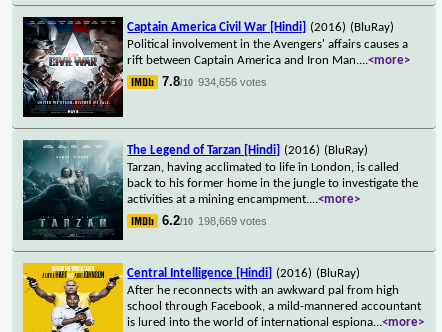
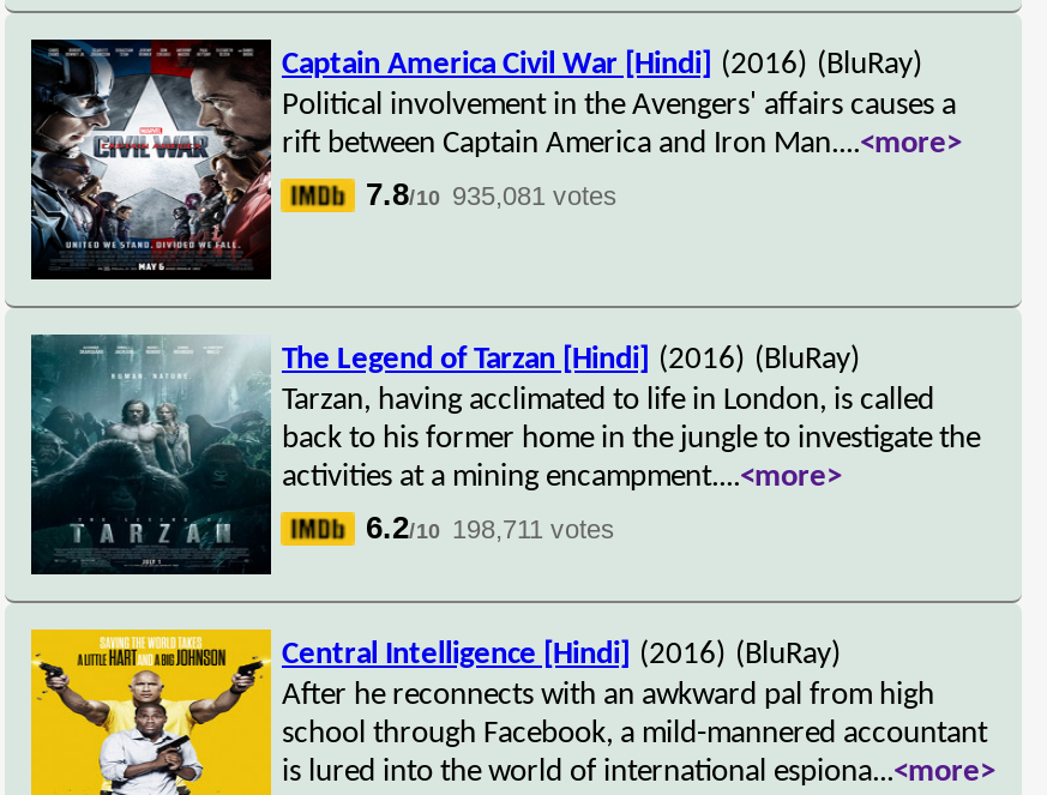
[162,74,267,89] 7.8/10 934,656 votes -> [366,176,618,212] 7.8/10 935,081 votes
[162,213,267,228] 6.2/10 198,669 votes -> [366,509,615,545] 6.2/10 198,711 votes

